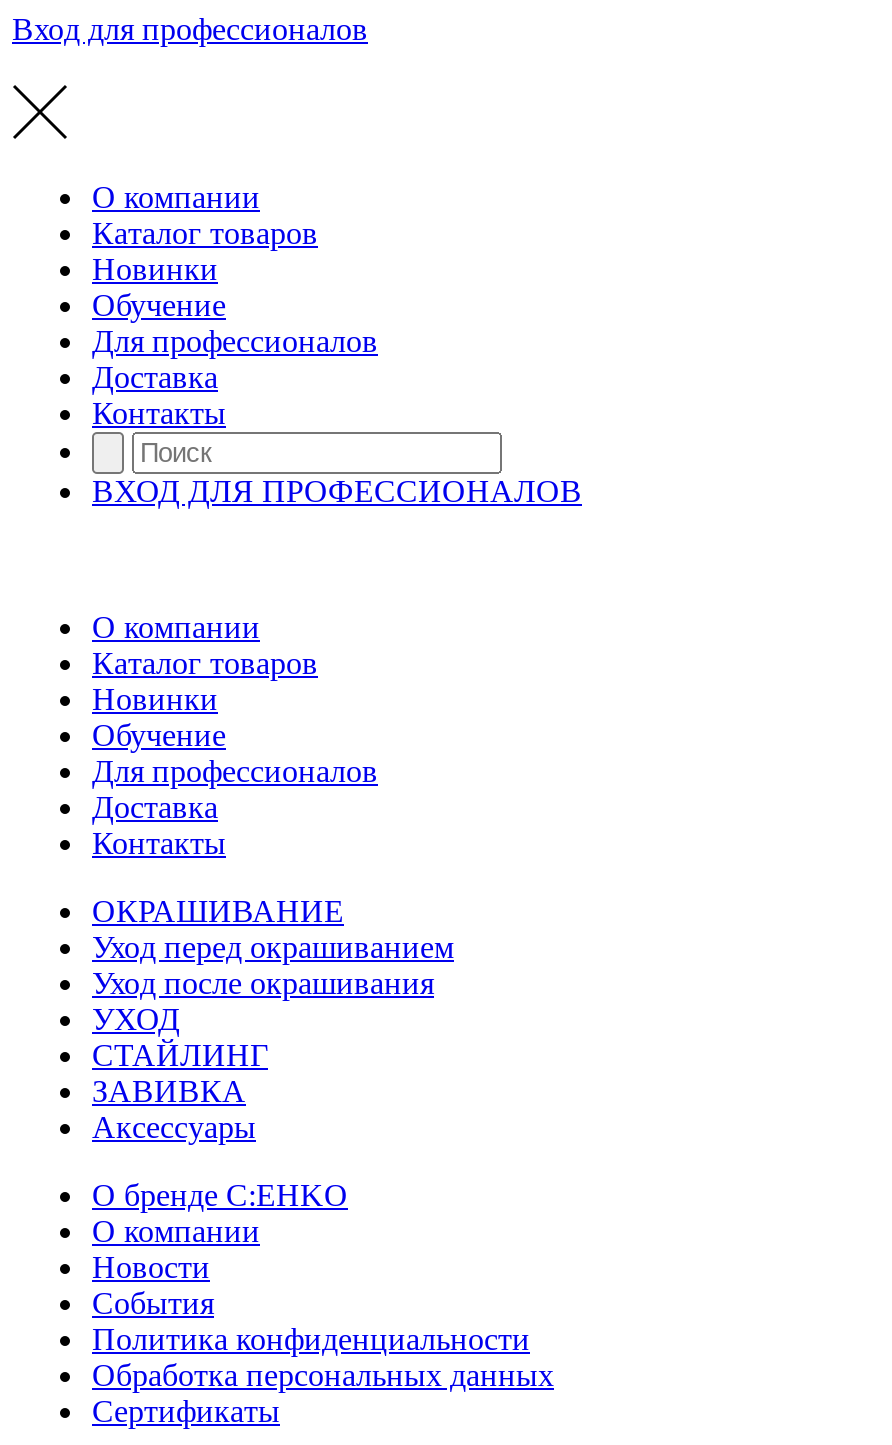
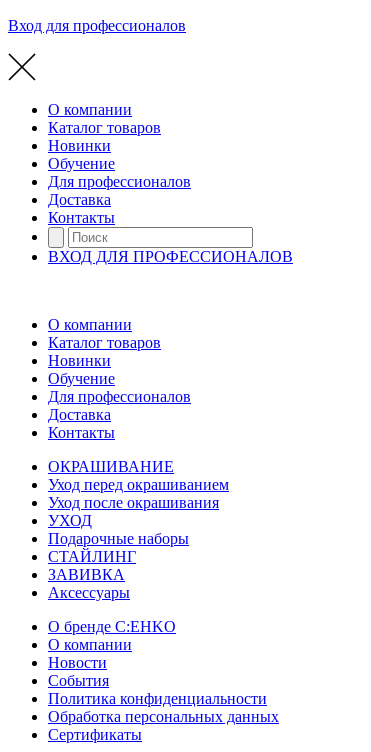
none -> [48,530,189,547] Подарочные наборы

